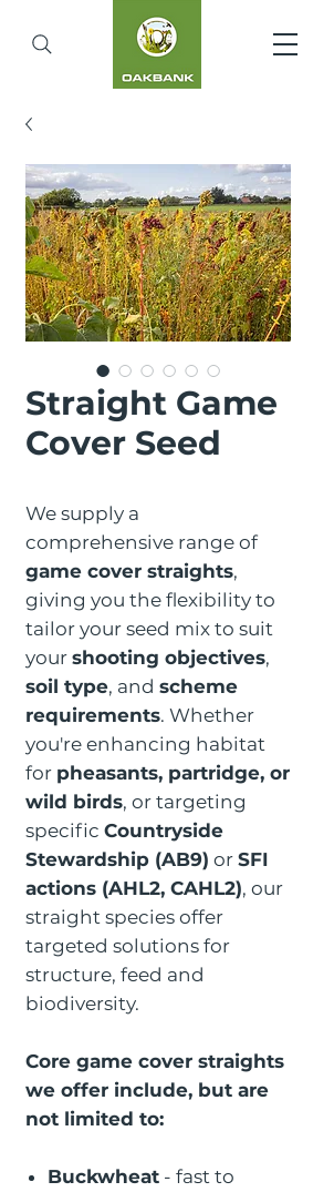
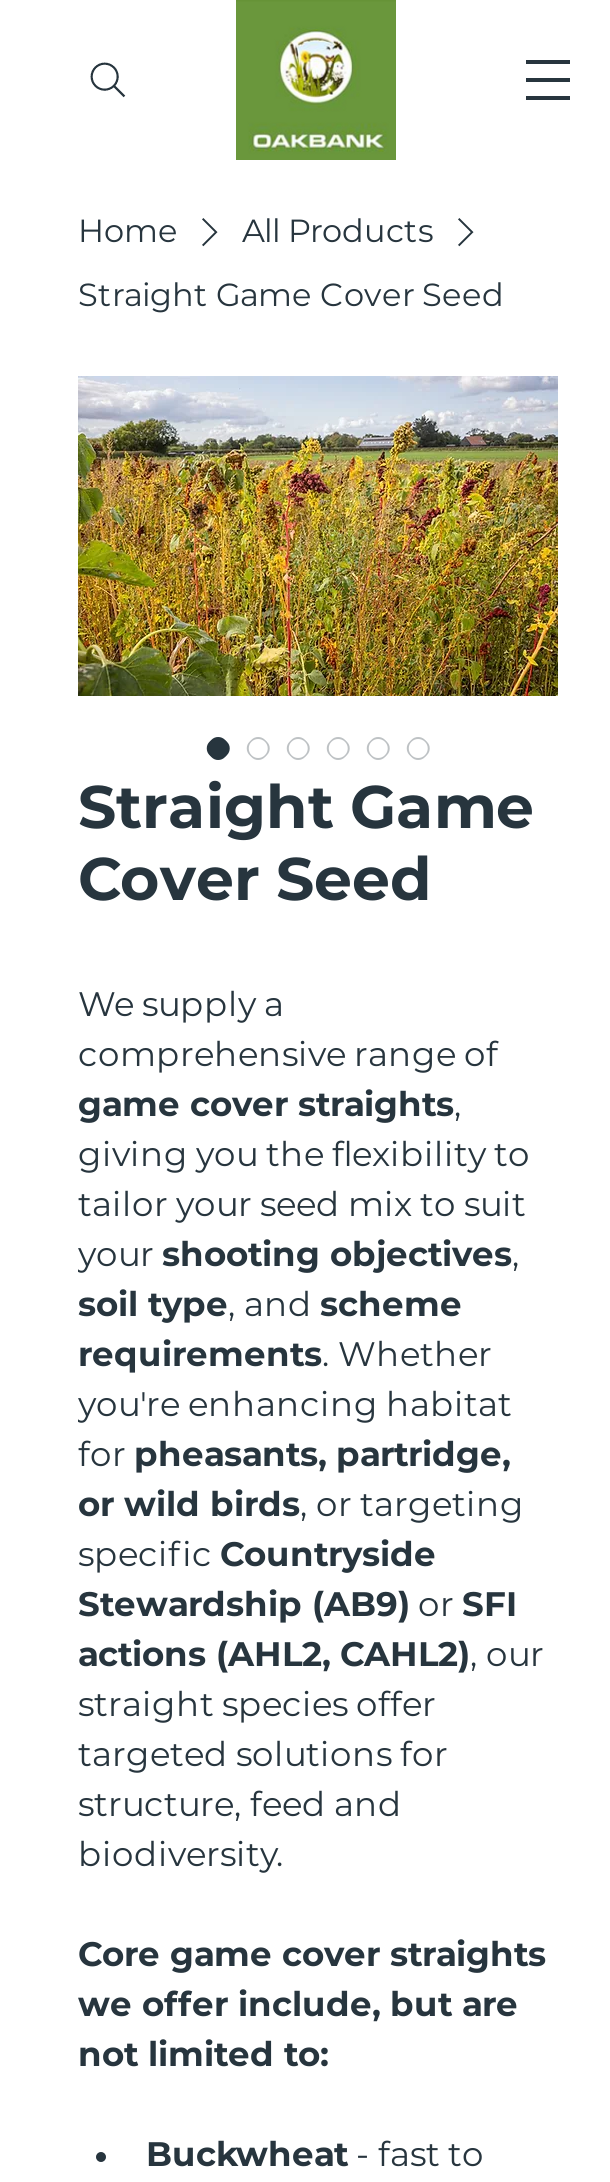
none -> [78,212,504,314] Home | All Products | Straight Game Cover Seed
moved [23,163,293,726] -> [74,374,562,1374]: [image] | Straight Game | Cover Seed | ... | soil type, and scheme | requirements. Whether

